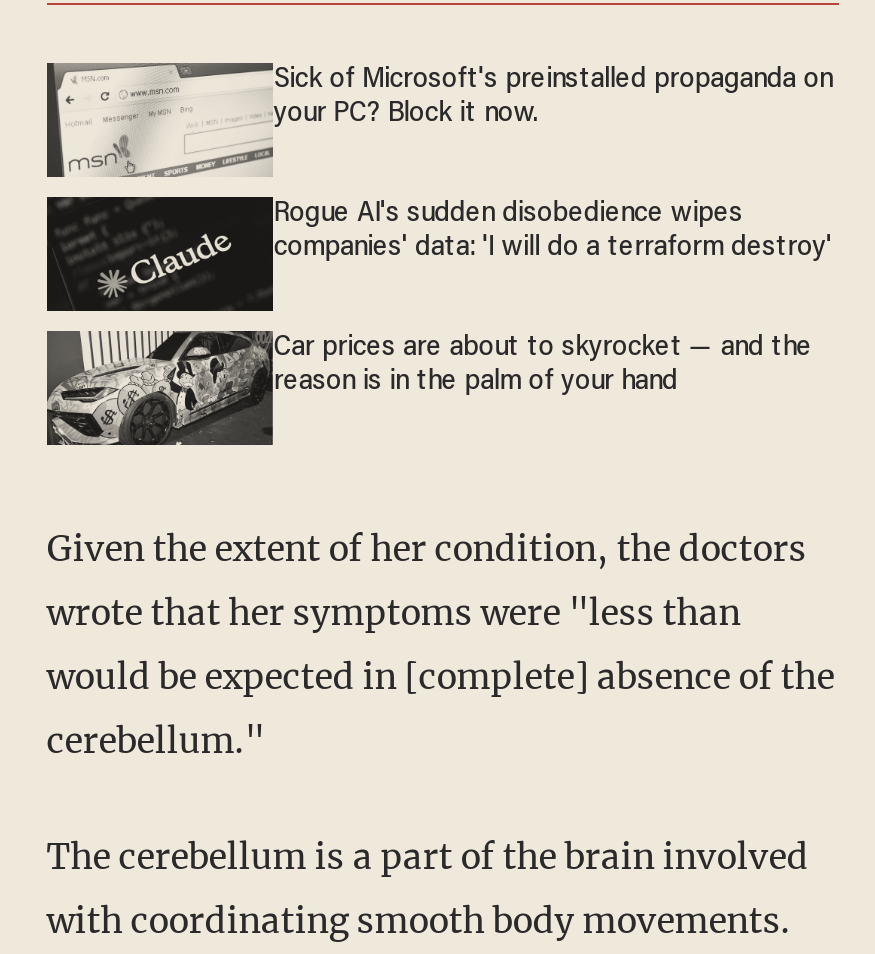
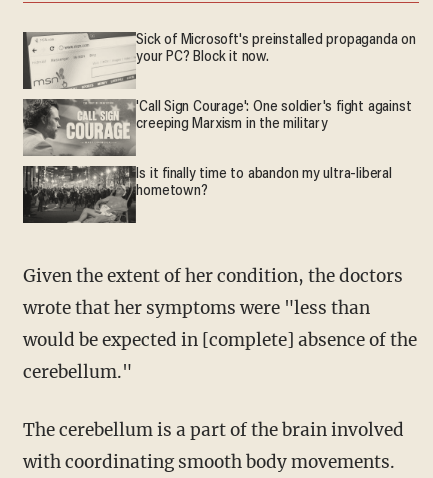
[45,197,832,311] [image] | Rogue AI's sudden disobedience wipes | companies' data: 'I will do a terraform destroy' -> [22,98,411,157] [image] | 'Call Sign Courage': One soldier's fight against | creeping Marxism in the military
[47,331,812,445] [image] | Car prices are about to skyrocket — and the | reason is in the palm of your hand -> [23,165,392,223] [image] | Is it finally time to abandon my ultra-liberal | hometown?

